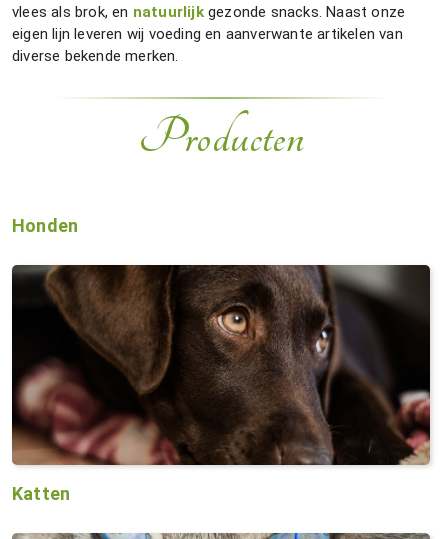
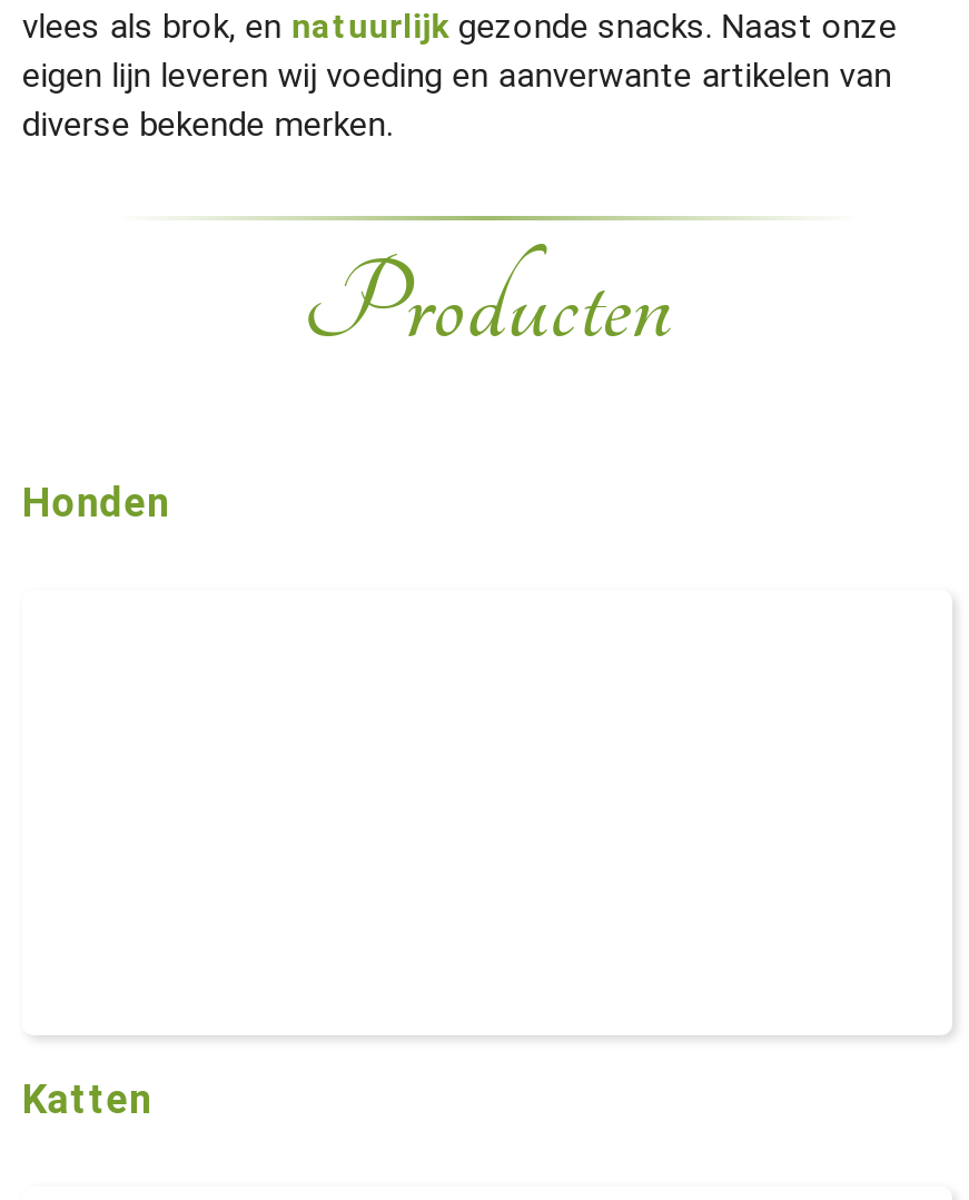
[11,264,431,466] [image] -> none

